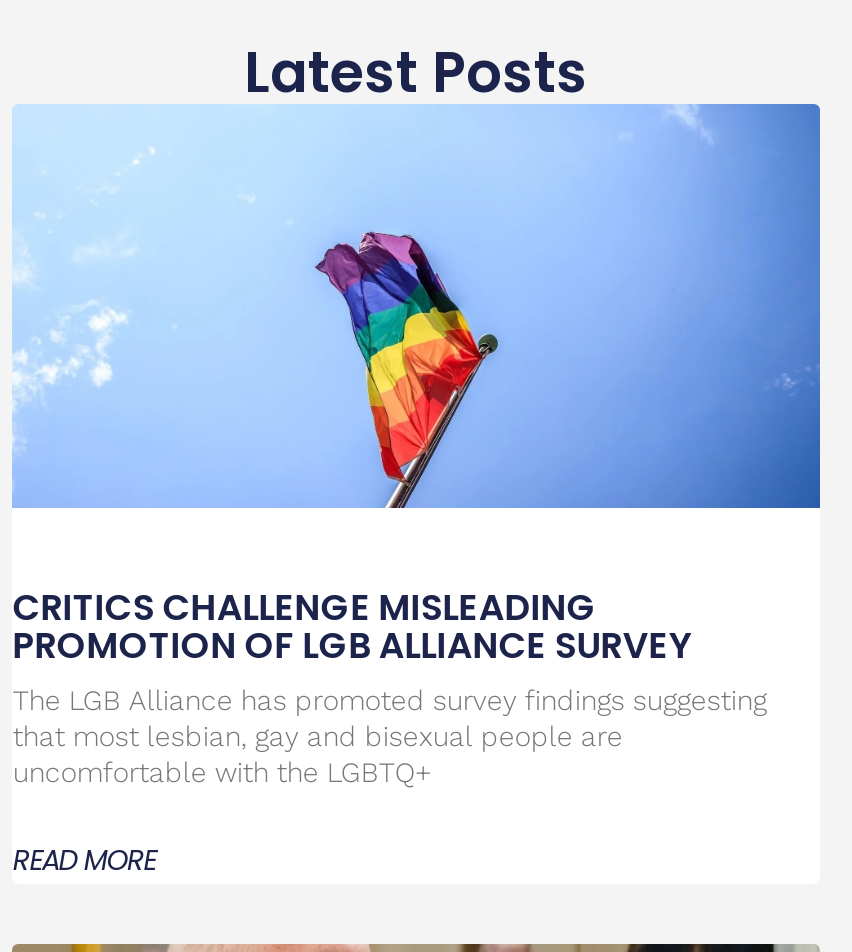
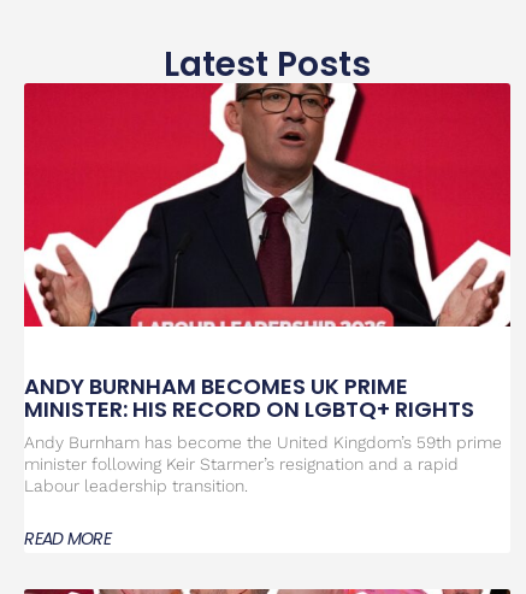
[10,102,822,788] [image] | CRITICS CHALLENGE MISLEADING | PROMOTION OF LGB ALLIANCE SURVEY | The LGB Alliance has promoted survey findings suggesting | that most lesbian, gay and bisexual people are | uncomfortable with the LGBTQ+ -> [23,82,512,495] [image] | ANDY BURNHAM BECOMES UK PRIME | MINISTER: HIS RECORD ON LGBTQ+ RIGHTS | Andy Burnham has become the United Kingdom’s 59th prime | minister following Keir Starmer’s resignation and a rapid | Labour leadership transition.

